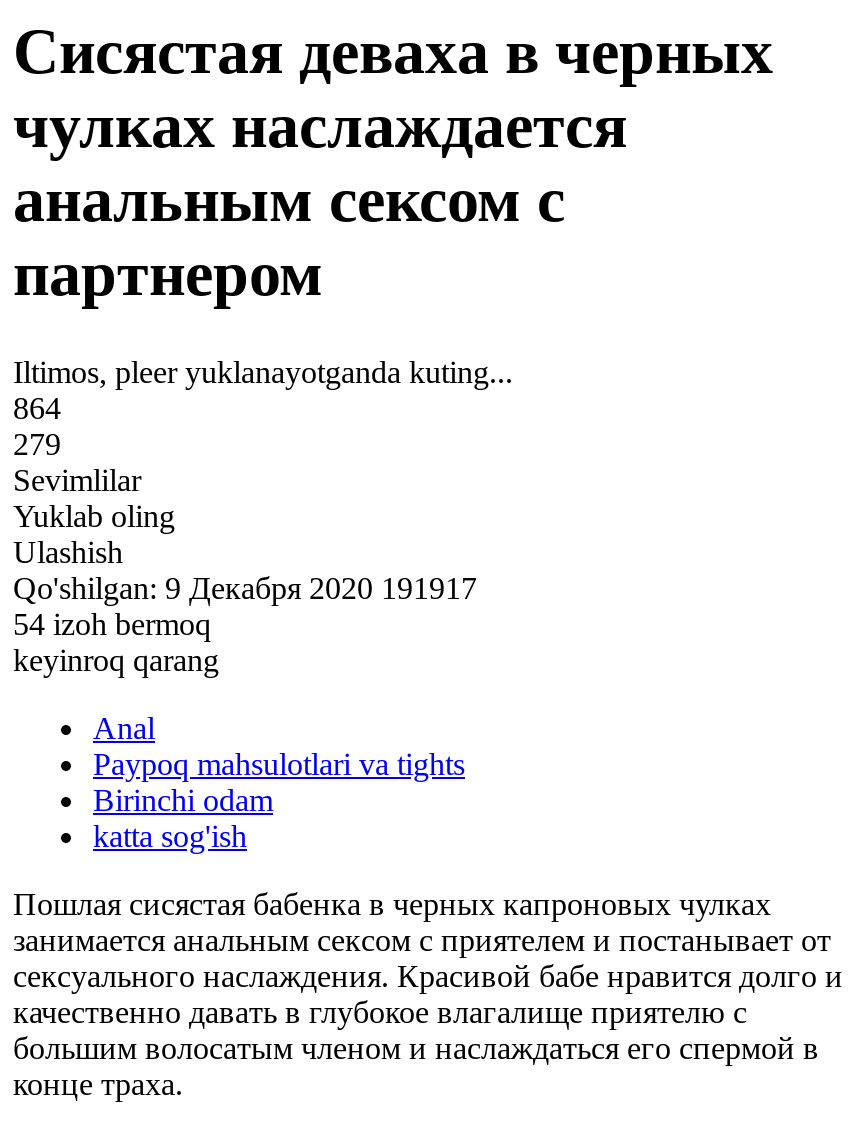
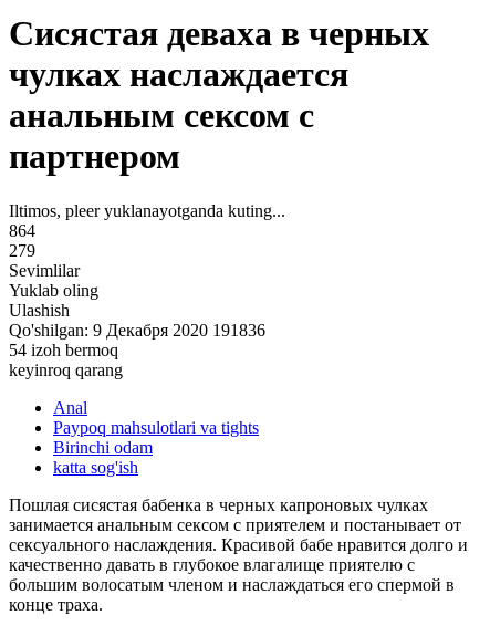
[13,571,477,605] Qo'shilgan: 9 Декабря 2020 191917 -> [9,321,265,339] Qo'shilgan: 9 Декабря 2020 191836

